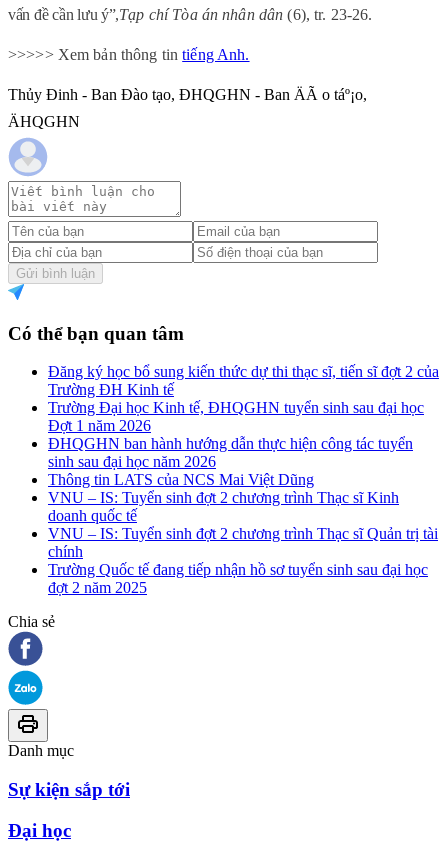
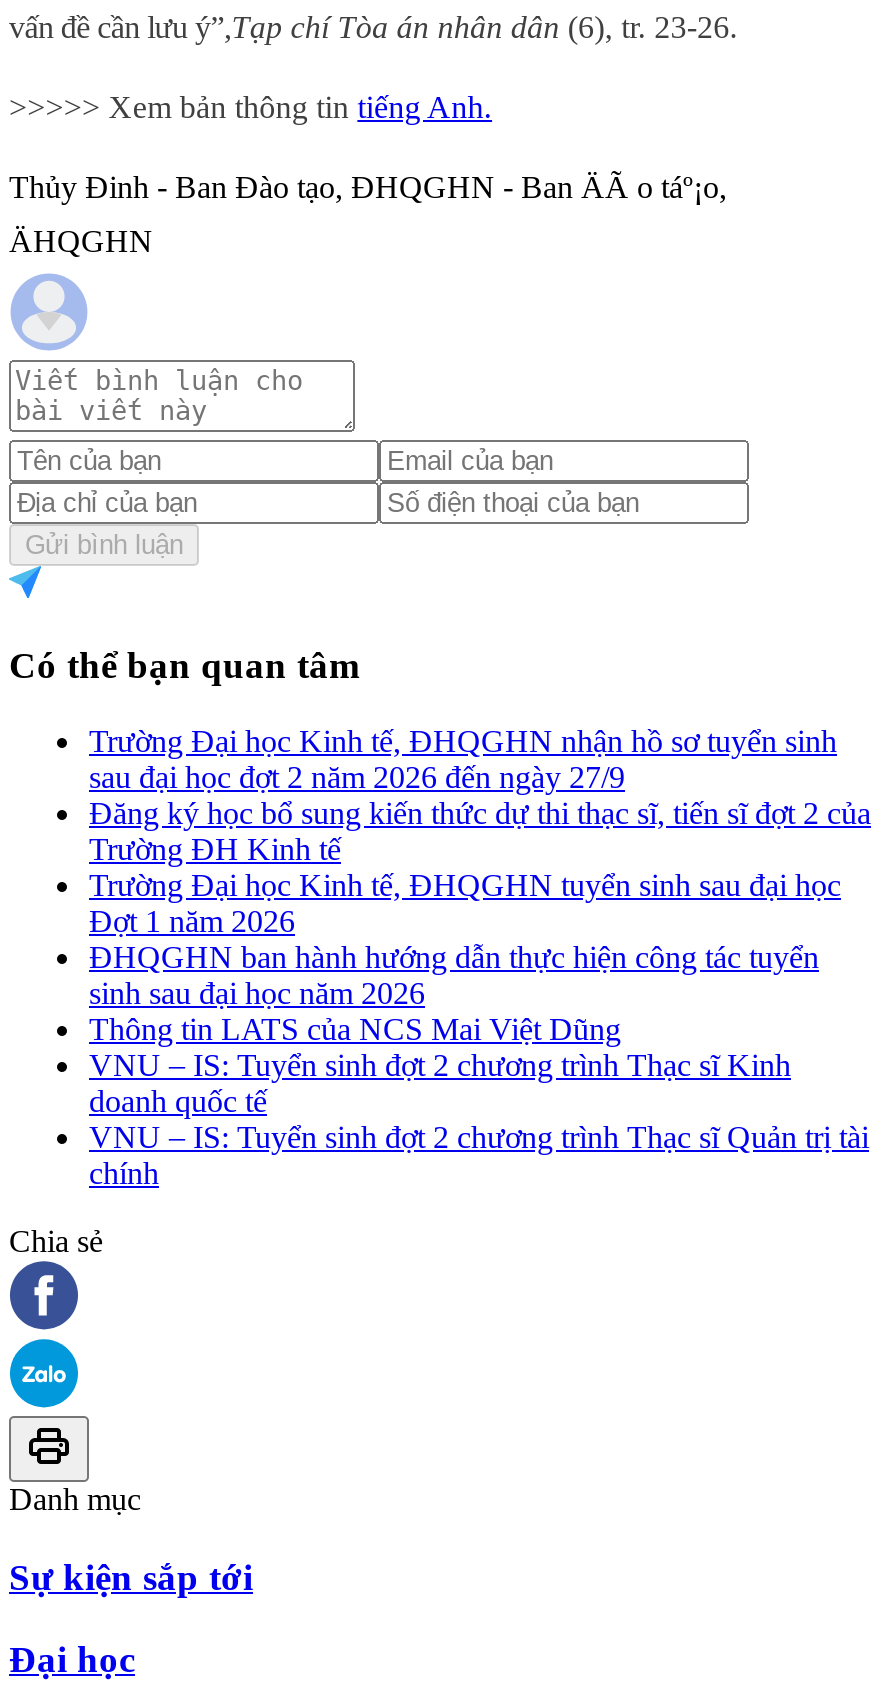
none -> [89,724,837,794] Trường Đại học Kinh tế, ĐHQGHN nhận hồ sơ tuyển sinh | sau đại học đợt 2 năm 2026 đến ngày 27/9
moved [48,363,439,560] -> [89,796,871,1190]: Đăng ký học bổ sung kiến thức dự thi thạc sĩ, tiến sĩ đợt 2 của | Trường ĐH Kinh tế | Trường Đại học Kinh tế, ĐHQGHN tuyển sinh sau đại học | ... | VNU – IS: Tuyển sinh đợt 2 chương trình Thạc sĩ Quản trị tài | chính
[48,561,428,596] Trường Quốc tế đang tiếp nhận hồ sơ tuyển sinh sau đại học | đợt 2 năm 2025 -> none

